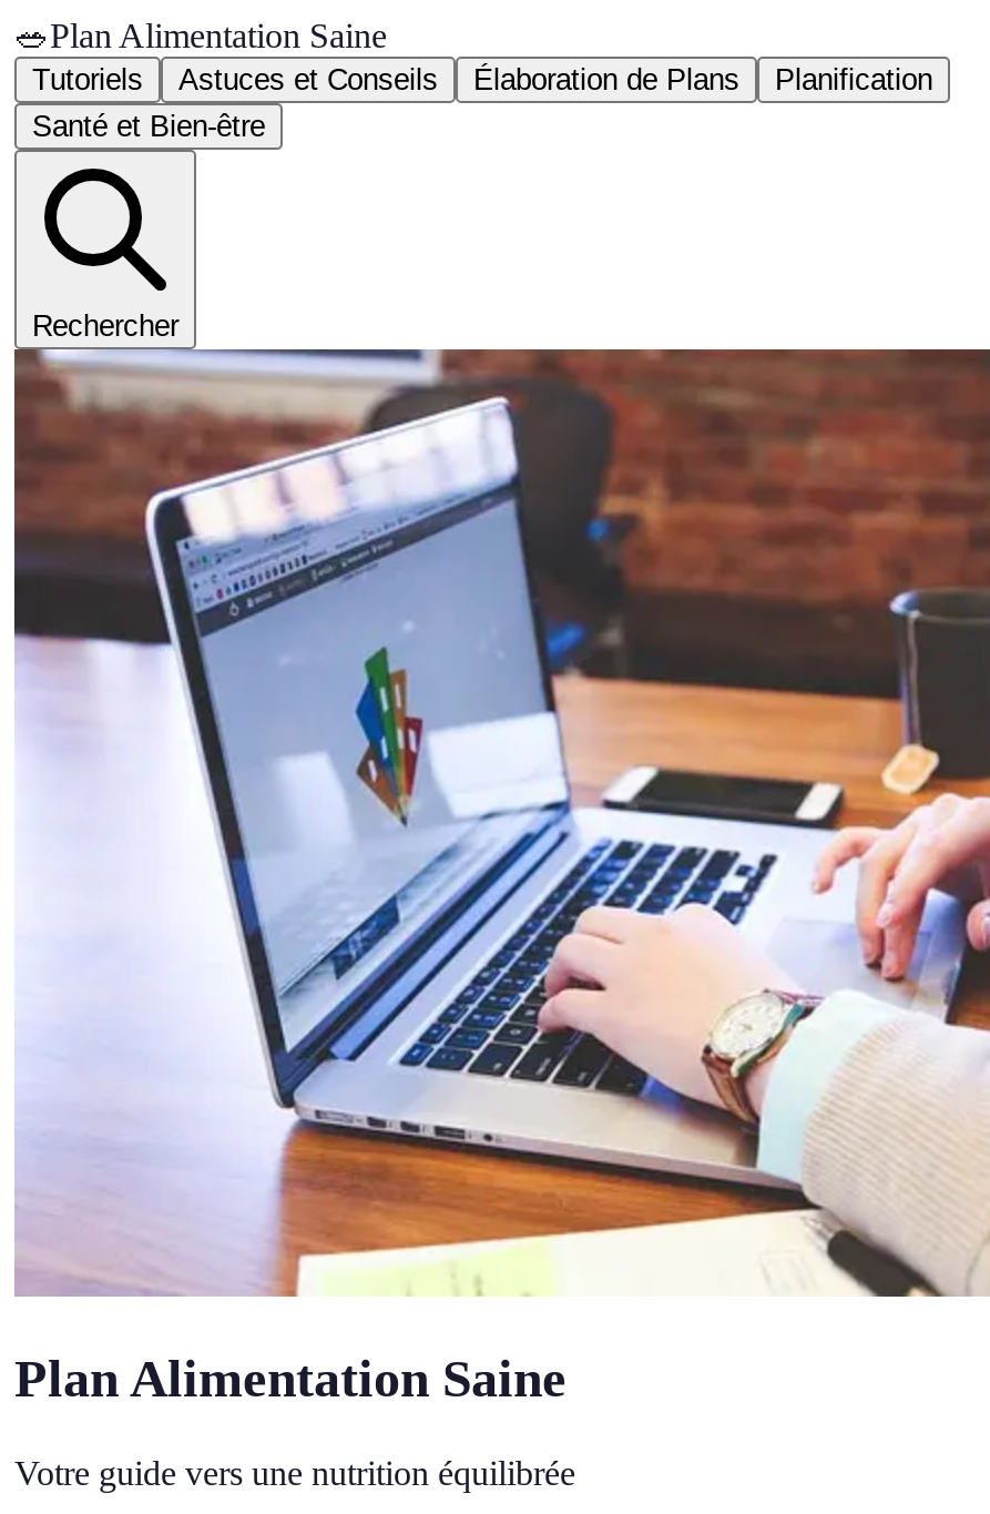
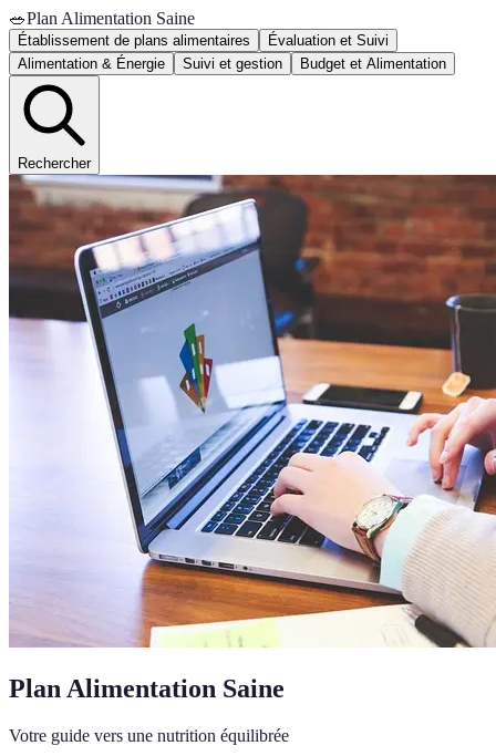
[32,63,932,143] Tutoriels | Astuces et Conseils | Élaboration de Plans | Planification | Santé et Bien-être -> [18,32,446,72] Établissement de plans alimentaires | Évaluation et Suivi | Alimentation & Énergie | Suivi et gestion | Budget et Alimentation

